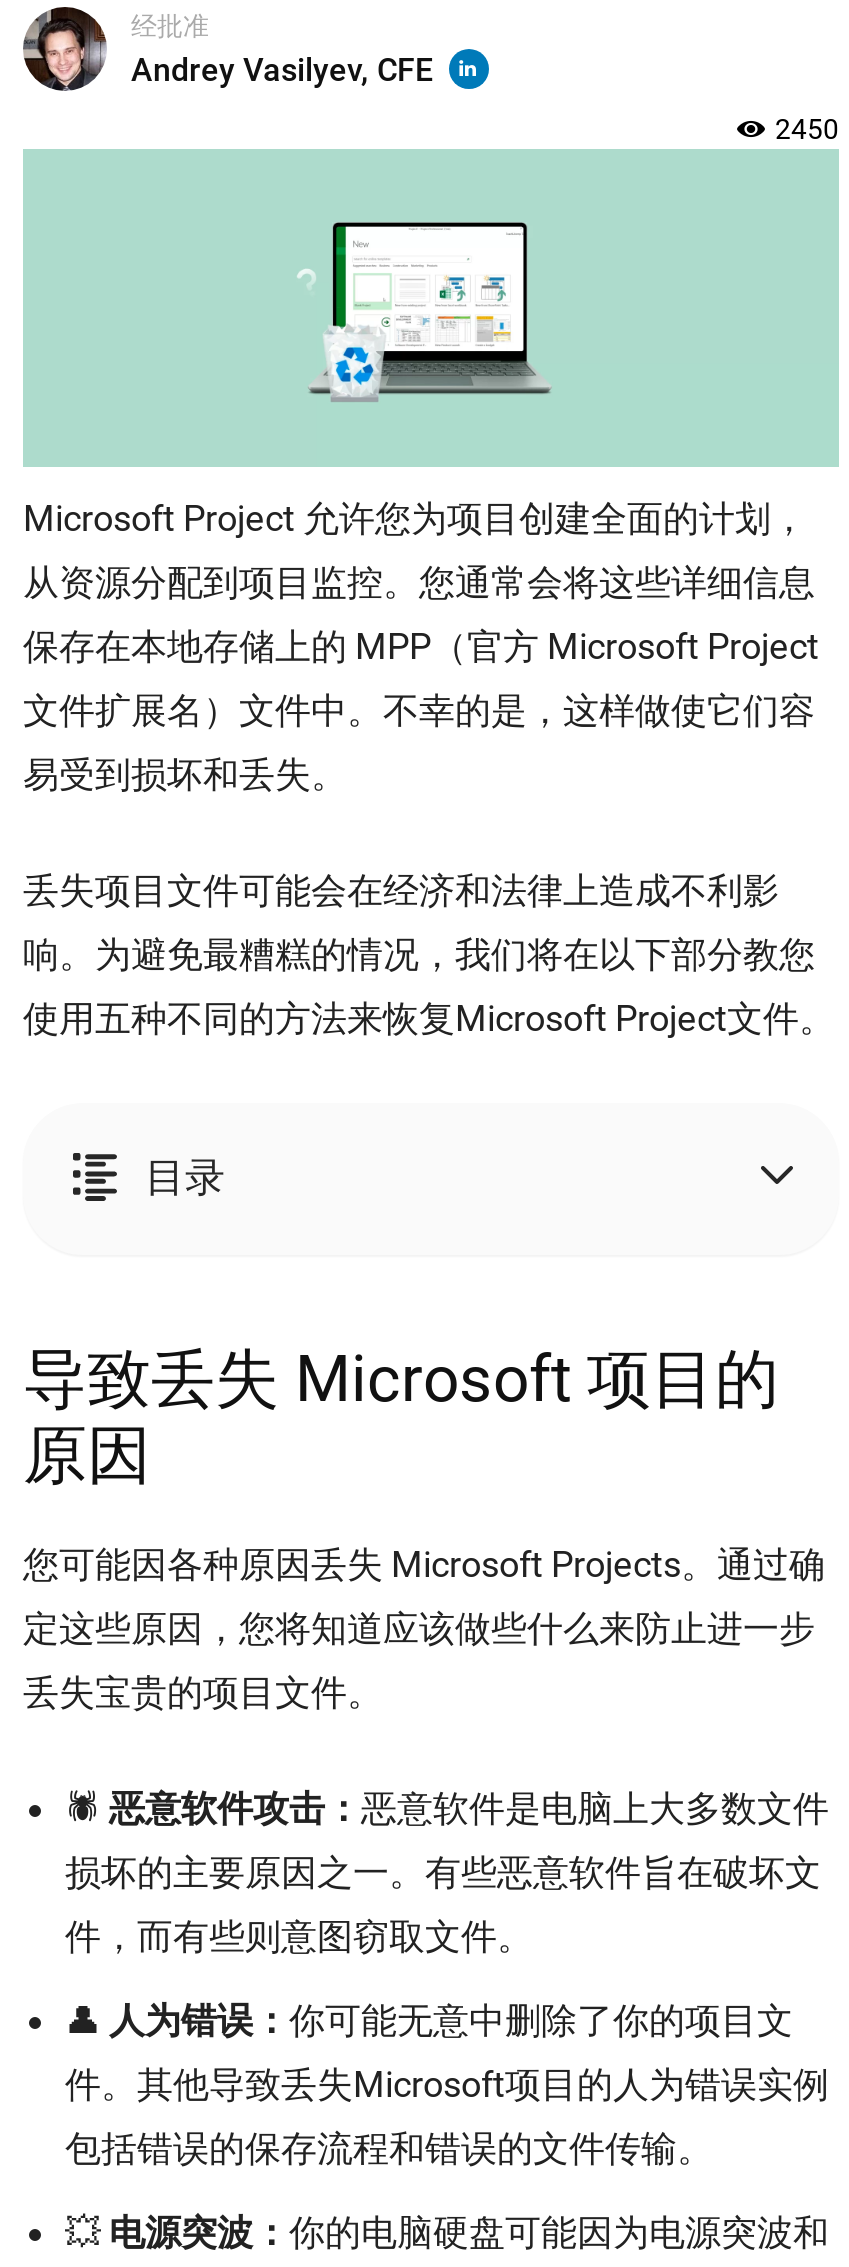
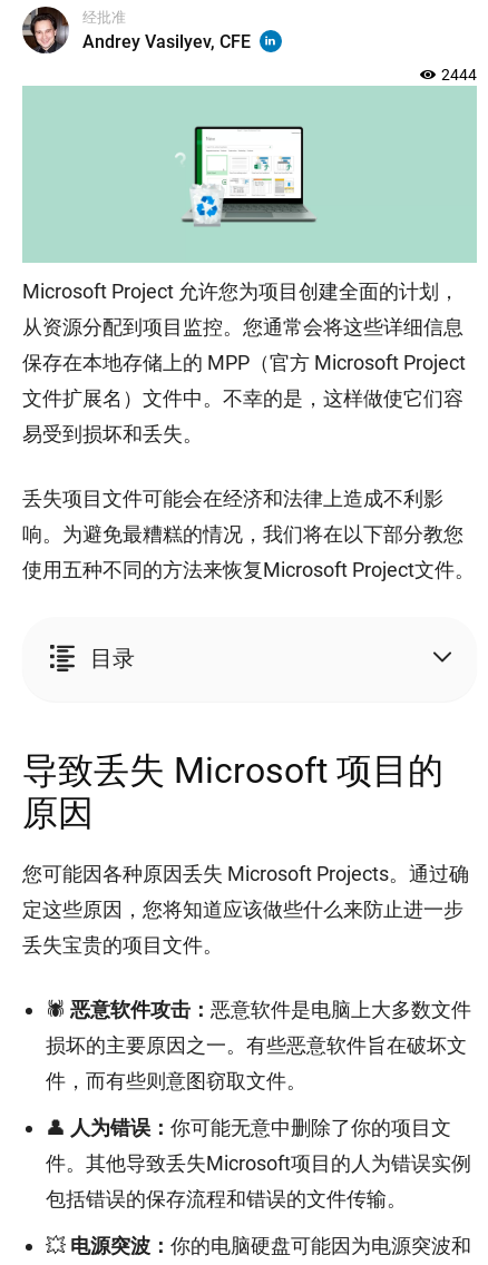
[775,113,839,145] 2450 -> [441,65,477,83] 2444

